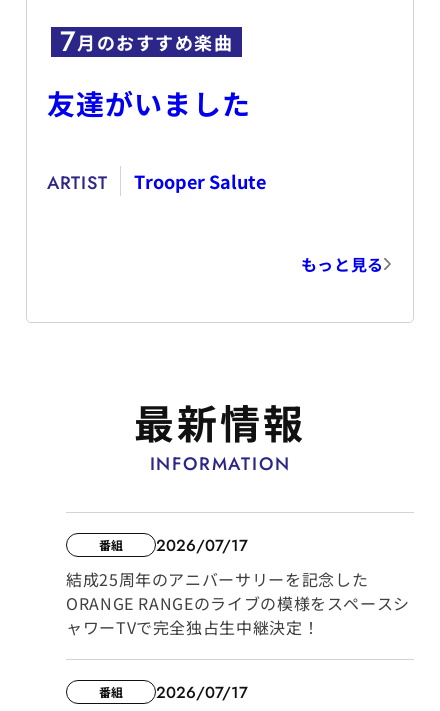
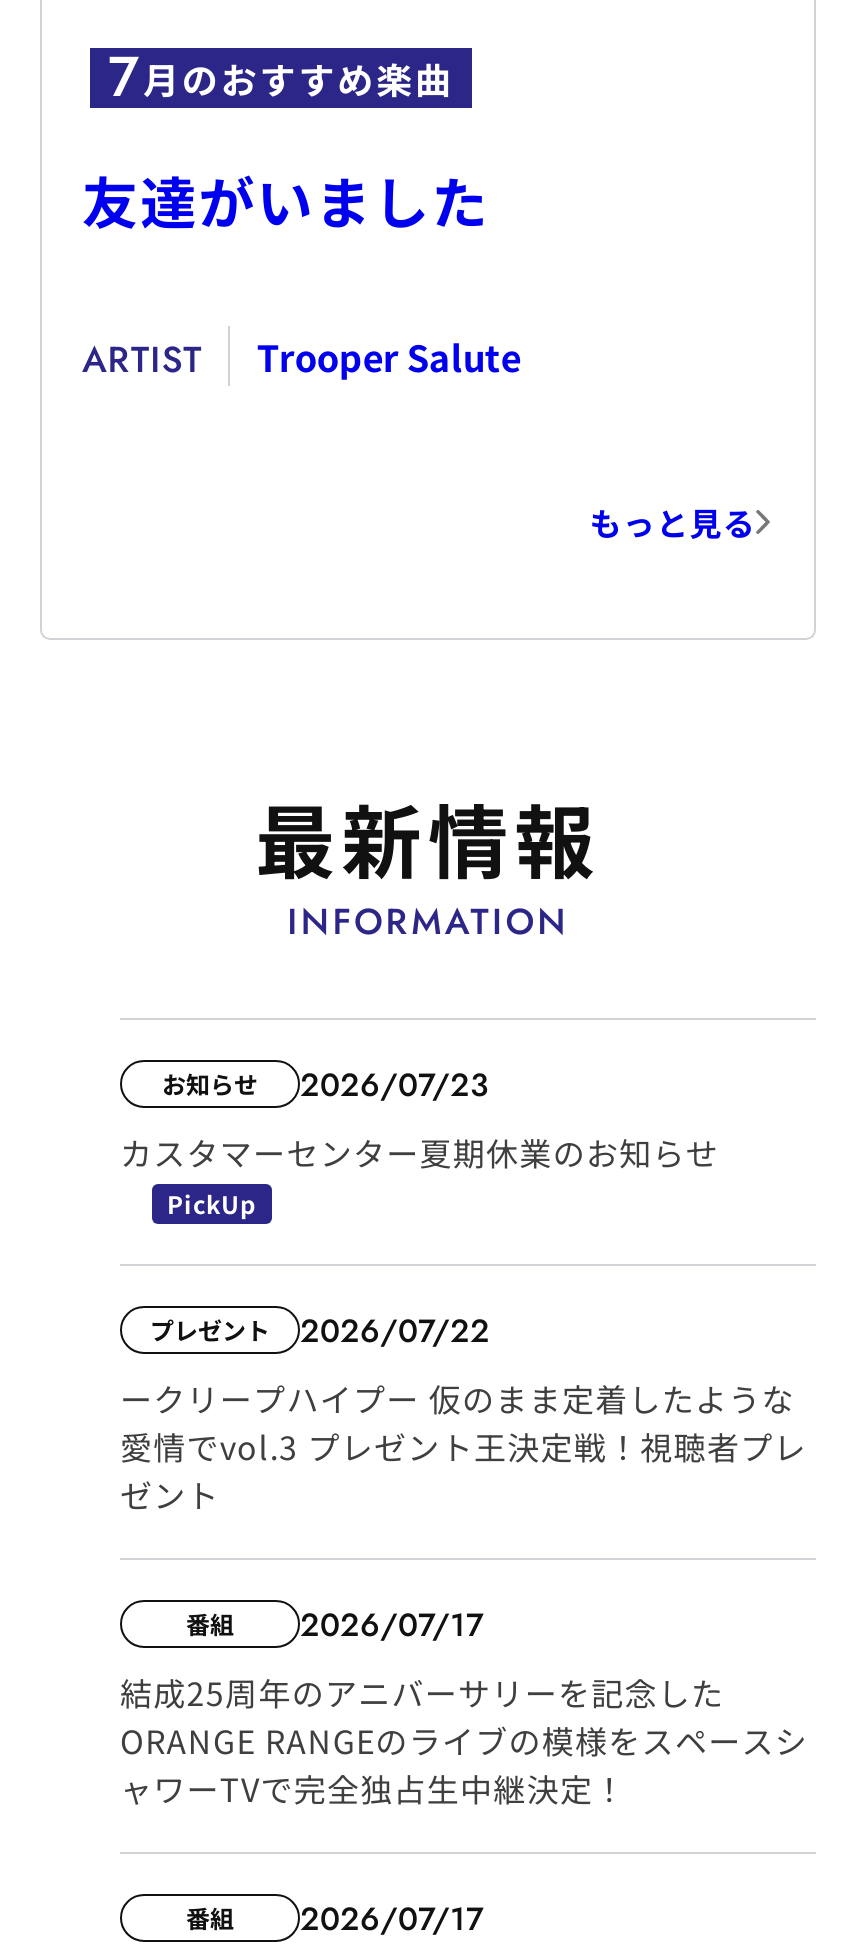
none -> [120,1061,719,1220] お知らせ | 2026/07/23 | カスタマーセンター夏期休業のお知らせ | PickUp
none -> [120,1307,807,1518] プレゼント | 2026/07/22 | ークリープハイプー 仮のまま定着したような | 愛情でvol.3 プレゼント王決定戦！視聴者プレ | ゼント

